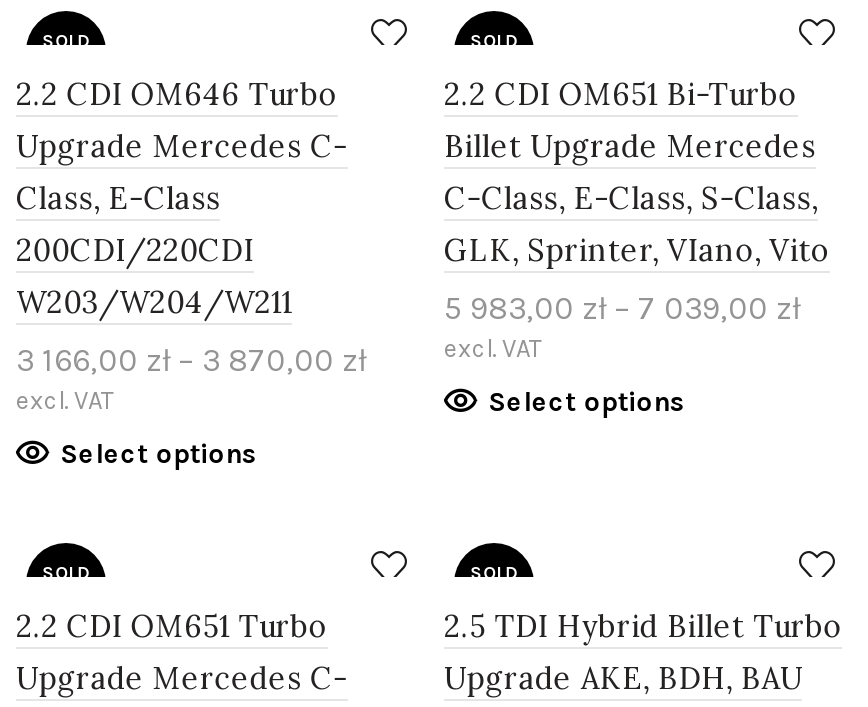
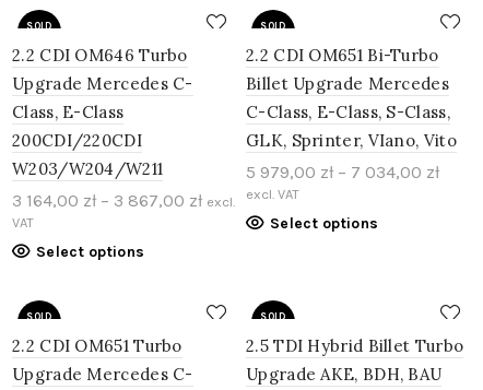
[444,289,800,327] 5 983,00 zł – 7 039,00 zł -> [246,162,439,182] 5 979,00 zł – 7 034,00 zł
[16,341,366,415] 3 166,00 zł – 3 870,00 zł | excl. VAT -> [12,190,235,231] 3 164,00 zł – 3 867,00 zł excl. | VAT

